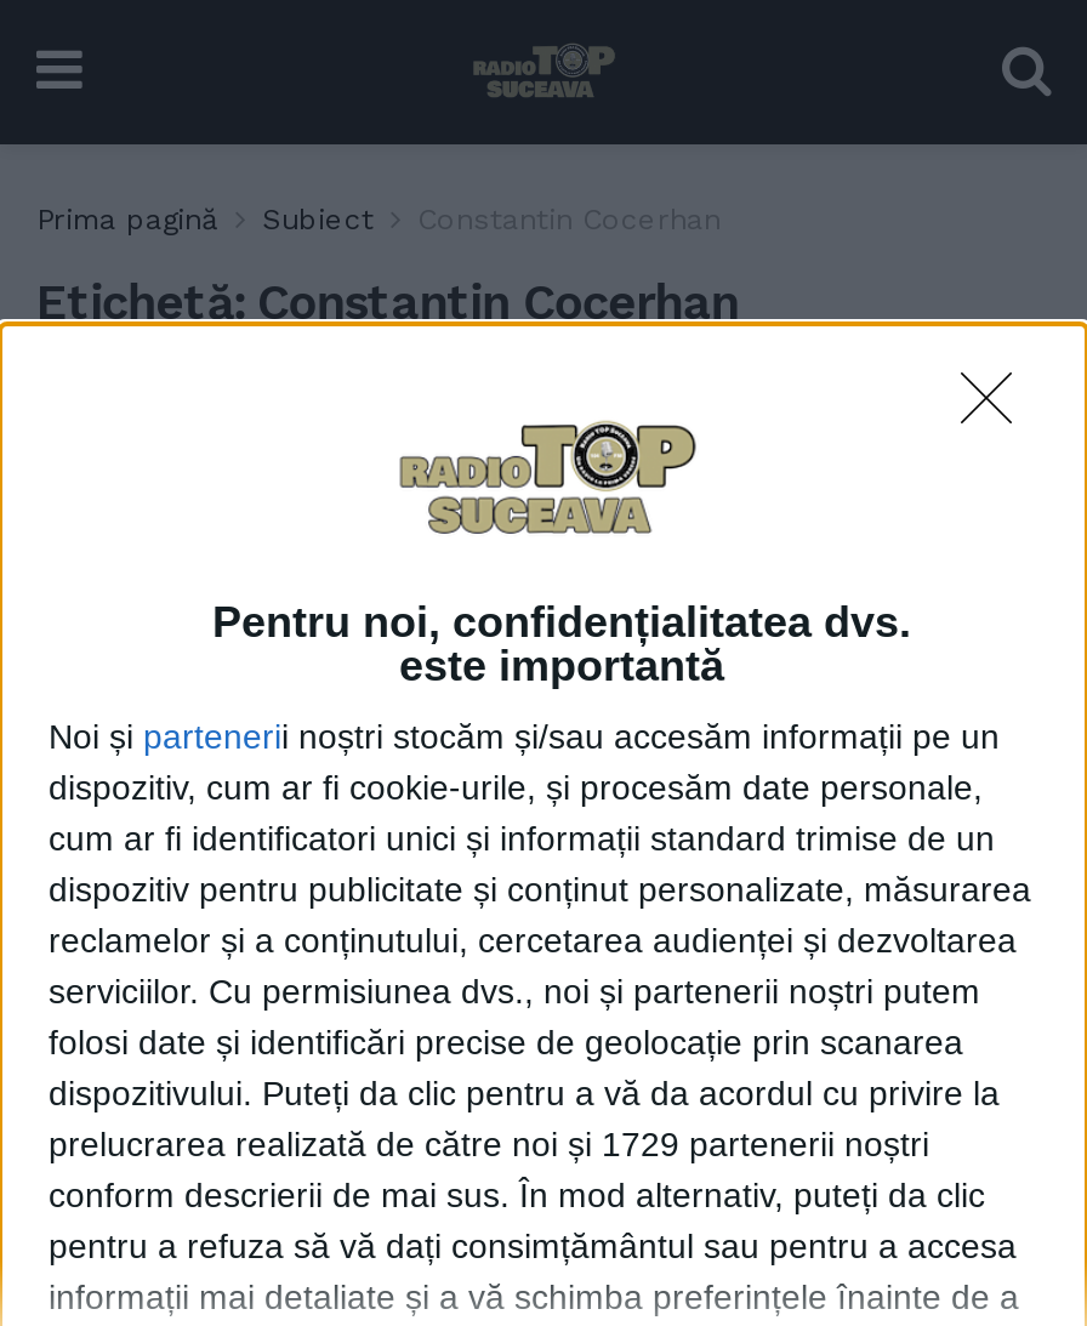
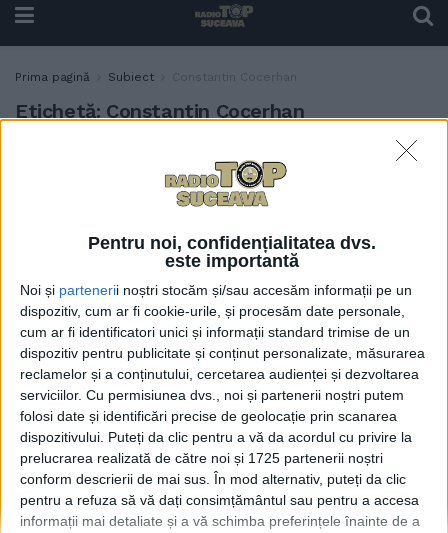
[49,1124,929,1163] prelucrarea realizată de către noi și 1729 partenerii noștri -> [20,450,383,466] prelucrarea realizată de către noi și 1725 partenerii noștri

